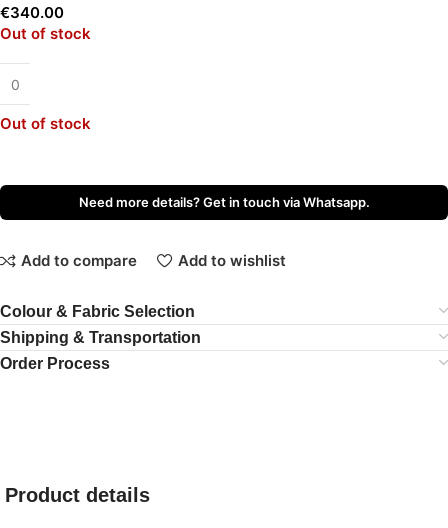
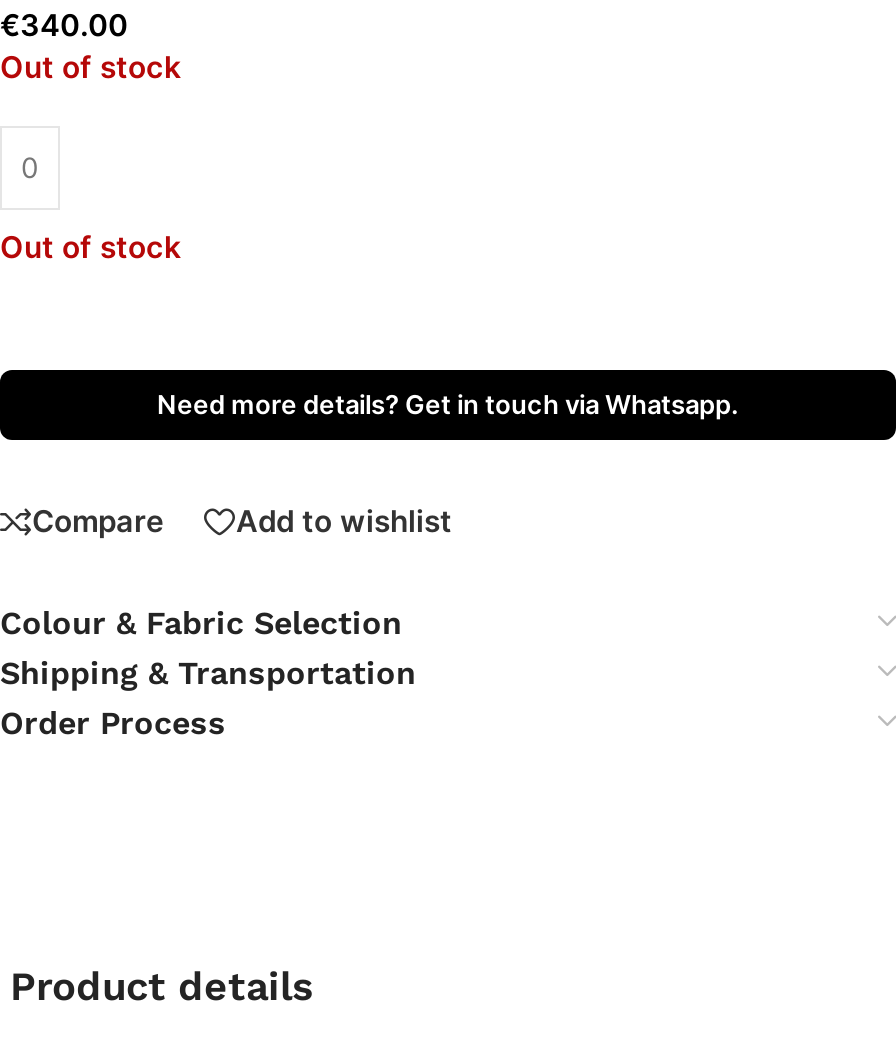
[21,251,137,270] Add to compare -> [32,503,164,541] Compare

